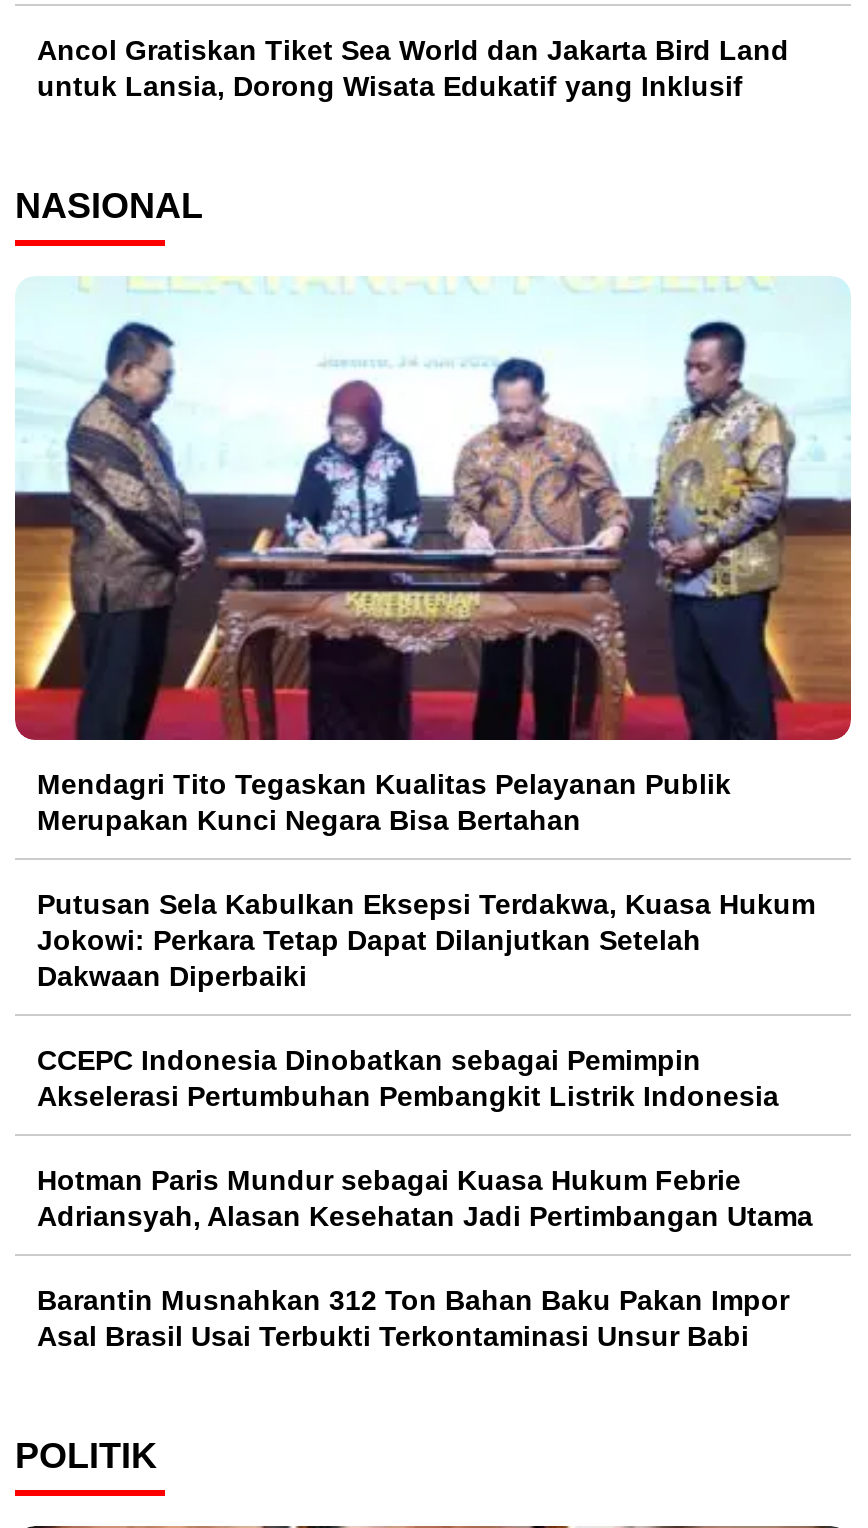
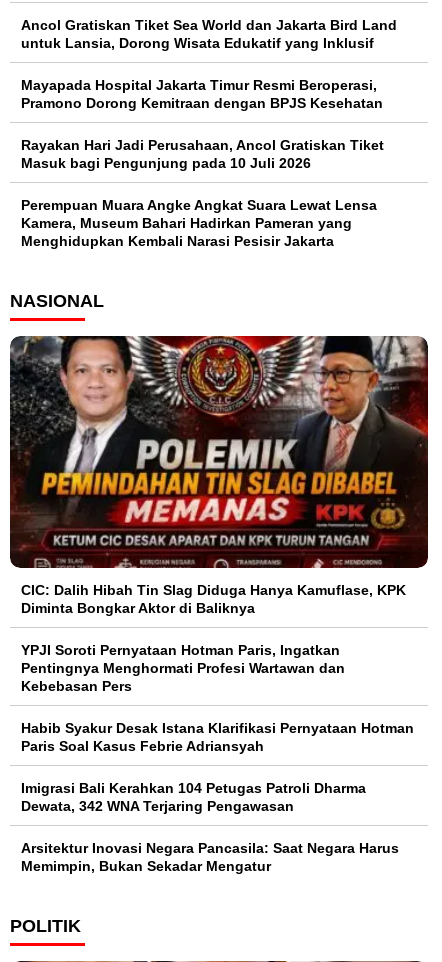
none -> [21,77,384,249] Mayapada Hospital Jakarta Timur Resmi Beroperasi, | Pramono Dorong Kemitraan dengan BPJS Kesehatan | Rayakan Hari Jadi Perusahaan, Ancol Gratiskan Tiket | Masuk bagi Pengunjung pada 10 Juli 2026 | Perempuan Muara Angke Angkat Suara Lewat Lensa | Kamera, Museum Bahari Hadirkan Pameran yang | Menghidupkan Kembali Narasi Pesisir Jakarta
[13,276,853,836] [image] | Mendagri Tito Tegaskan Kualitas Pelayanan Publik | Merupakan Kunci Negara Bisa Bertahan -> [9,335,429,616] [image] | CIC: Dalih Hibah Tin Slag Diduga Hanya Kamuflase, KPK | Diminta Bongkar Aktor di Baliknya
[37,888,815,992] Putusan Sela Kabulkan Eksepsi Terdakwa, Kuasa Hukum | Jokowi: Perkara Tetap Dapat Dilanjutkan Setelah | Dakwaan Diperbaiki -> [21,642,345,694] YPJI Soroti Pernyataan Hotman Paris, Ingatkan | Pentingnya Menghormati Profesi Wartawan dan | Kebebasan Pers
[37,1044,779,1112] CCEPC Indonesia Dinobatkan sebagai Pemimpin | Akselerasi Pertumbuhan Pembangkit Listrik Indonesia -> [21,720,414,754] Habib Syakur Desak Istana Klarifikasi Pernyataan Hotman | Paris Soal Kasus Febrie Adriansyah
[37,1164,813,1232] Hotman Paris Mundur sebagai Kuasa Hukum Febrie | Adriansyah, Alasan Kesehatan Jadi Pertimbangan Utama -> [21,780,366,814] Imigrasi Bali Kerahkan 104 Petugas Patroli Dharma | Dewata, 342 WNA Terjaring Pengawasan
[37,1284,789,1352] Barantin Musnahkan 312 Ton Bahan Baku Pakan Impor | Asal Brasil Usai Terbukti Terkontaminasi Unsur Babi -> [21,840,399,874] Arsitektur Inovasi Negara Pancasila: Saat Negara Harus | Memimpin, Bukan Sekadar Mengatur

